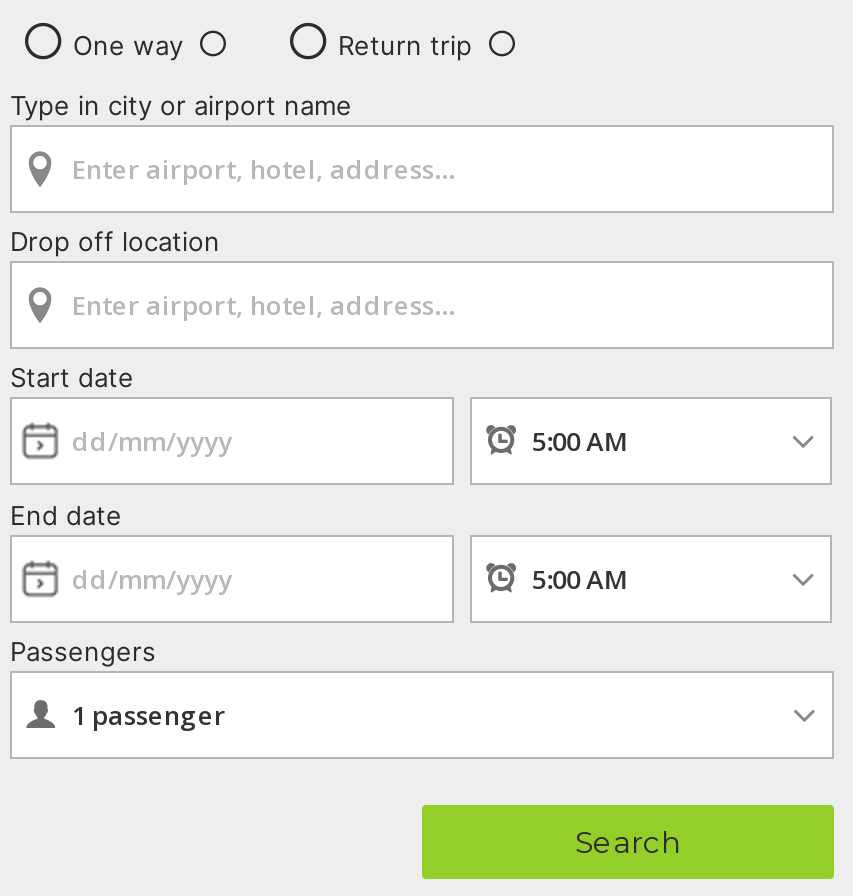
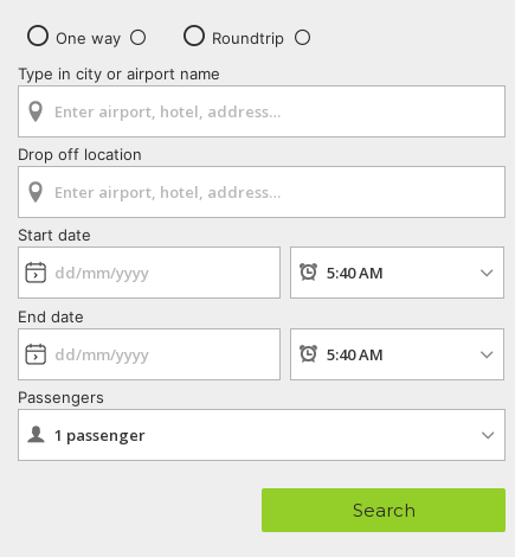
[338,29,472,61] Return trip -> [212,28,284,47] Roundtrip

